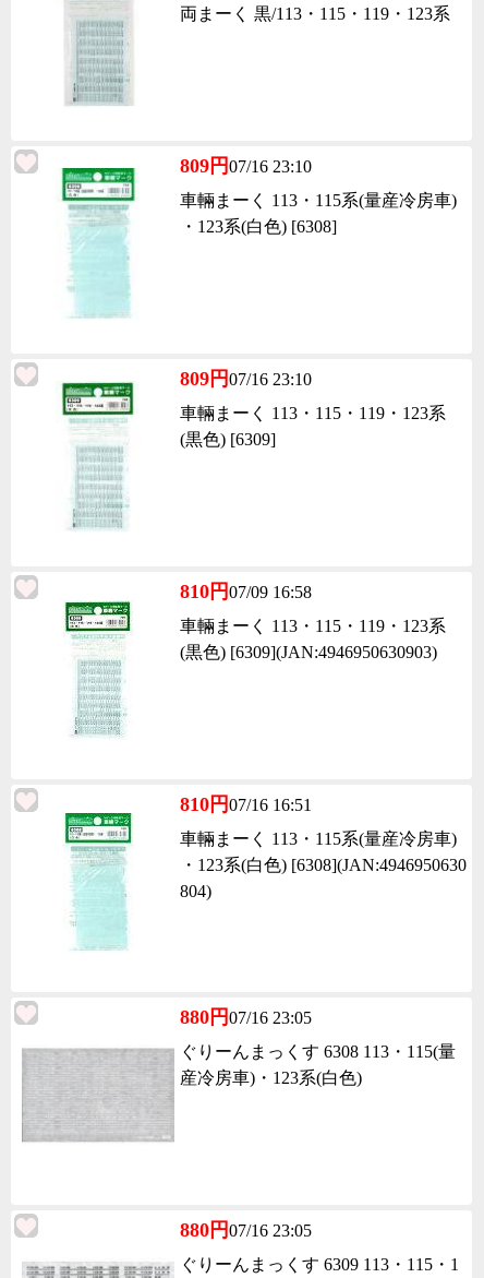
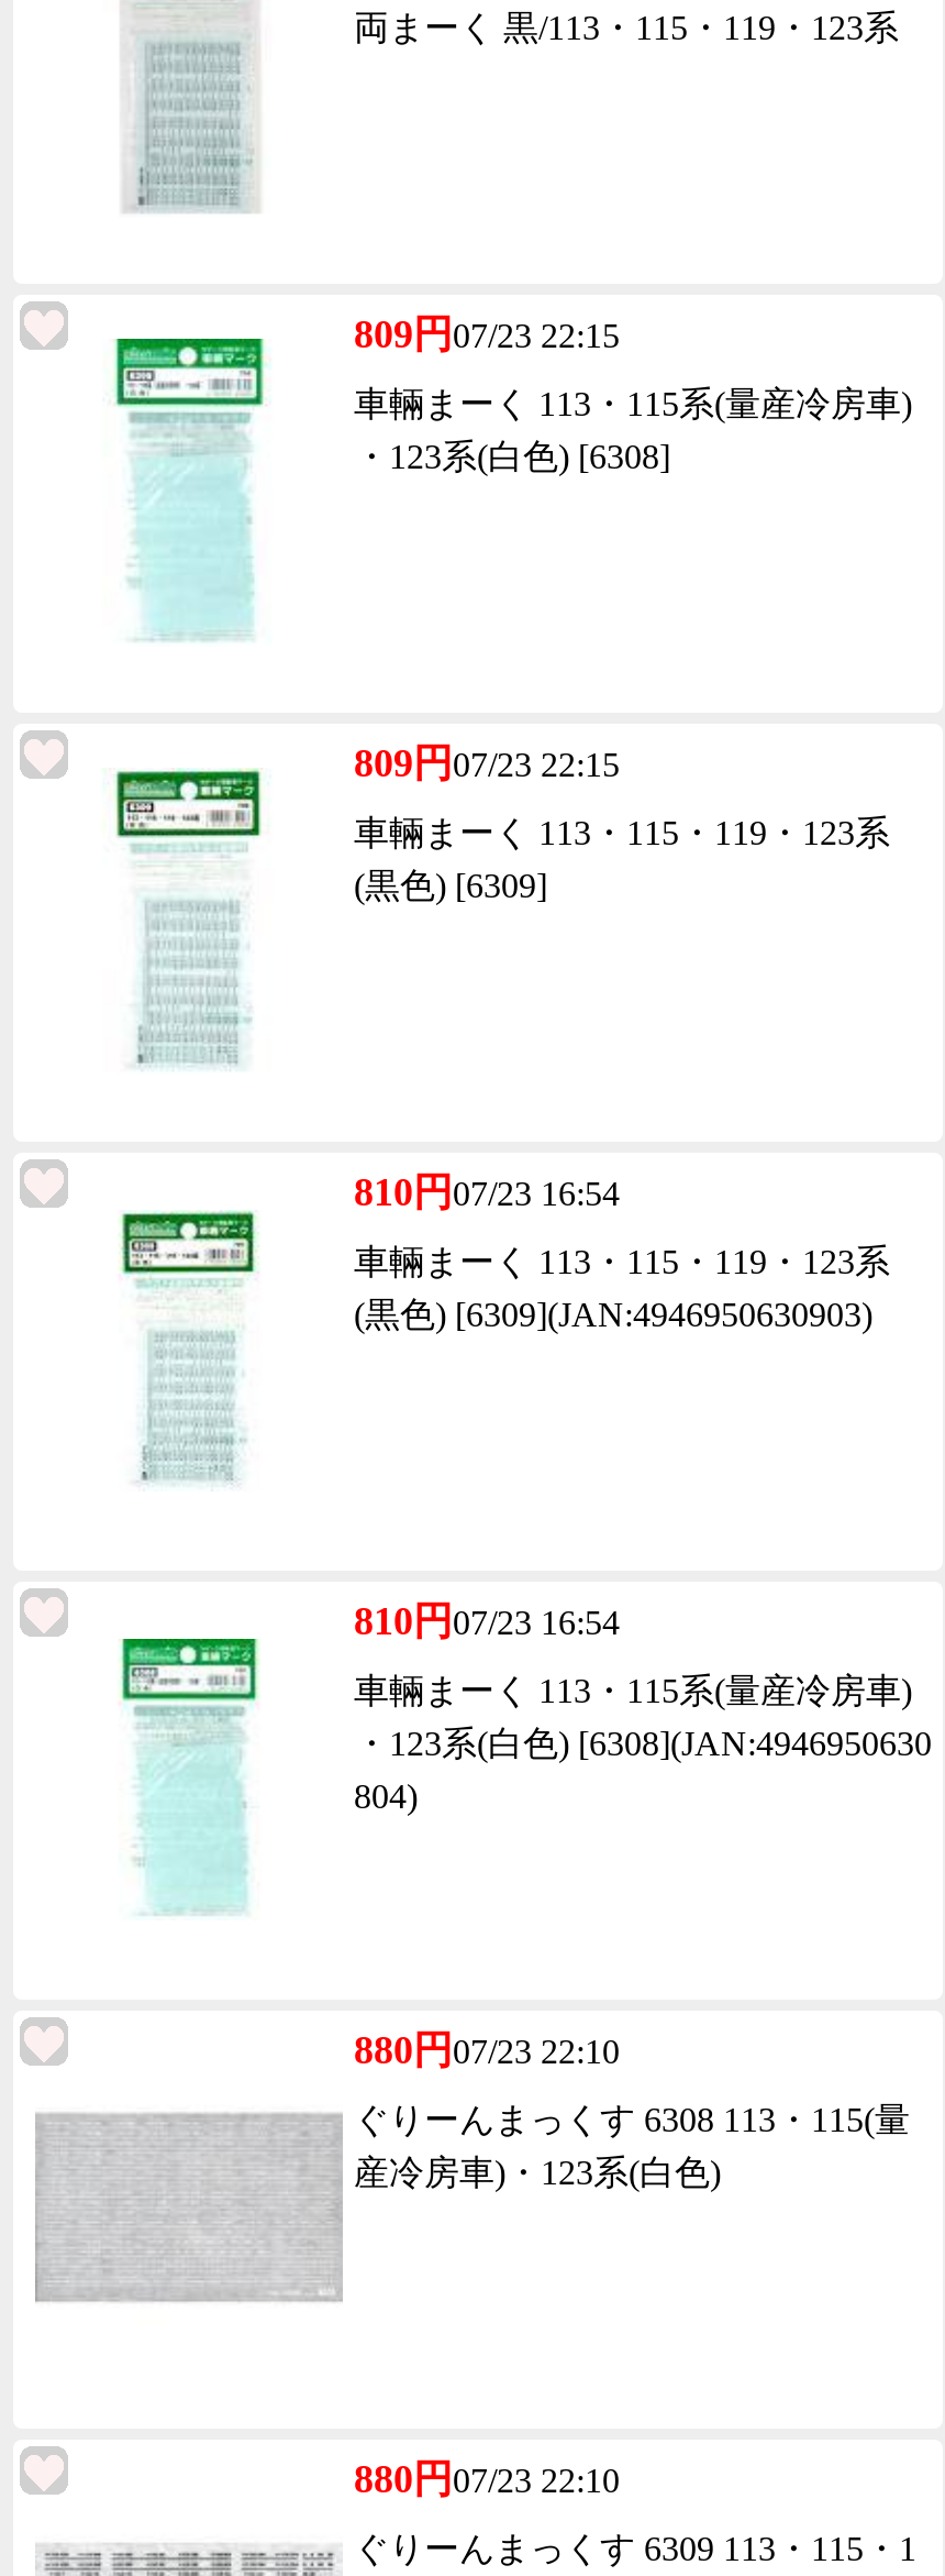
[180,155,312,177] 809円07/16 23:10 -> [354,312,620,356] 809円07/23 22:15
[180,368,312,390] 809円07/16 23:10 -> [354,741,620,785] 809円07/23 22:15
[180,581,312,602] 810円07/09 16:58 -> [354,1170,620,1214] 810円07/23 16:54
[180,793,312,815] 810円07/16 16:51 -> [354,1599,620,1643] 810円07/23 16:54
[180,1006,312,1028] 880円07/16 23:05 -> [354,2028,620,2072] 880円07/23 22:10
[180,1219,312,1241] 880円07/16 23:05 -> [354,2457,620,2501] 880円07/23 22:10

